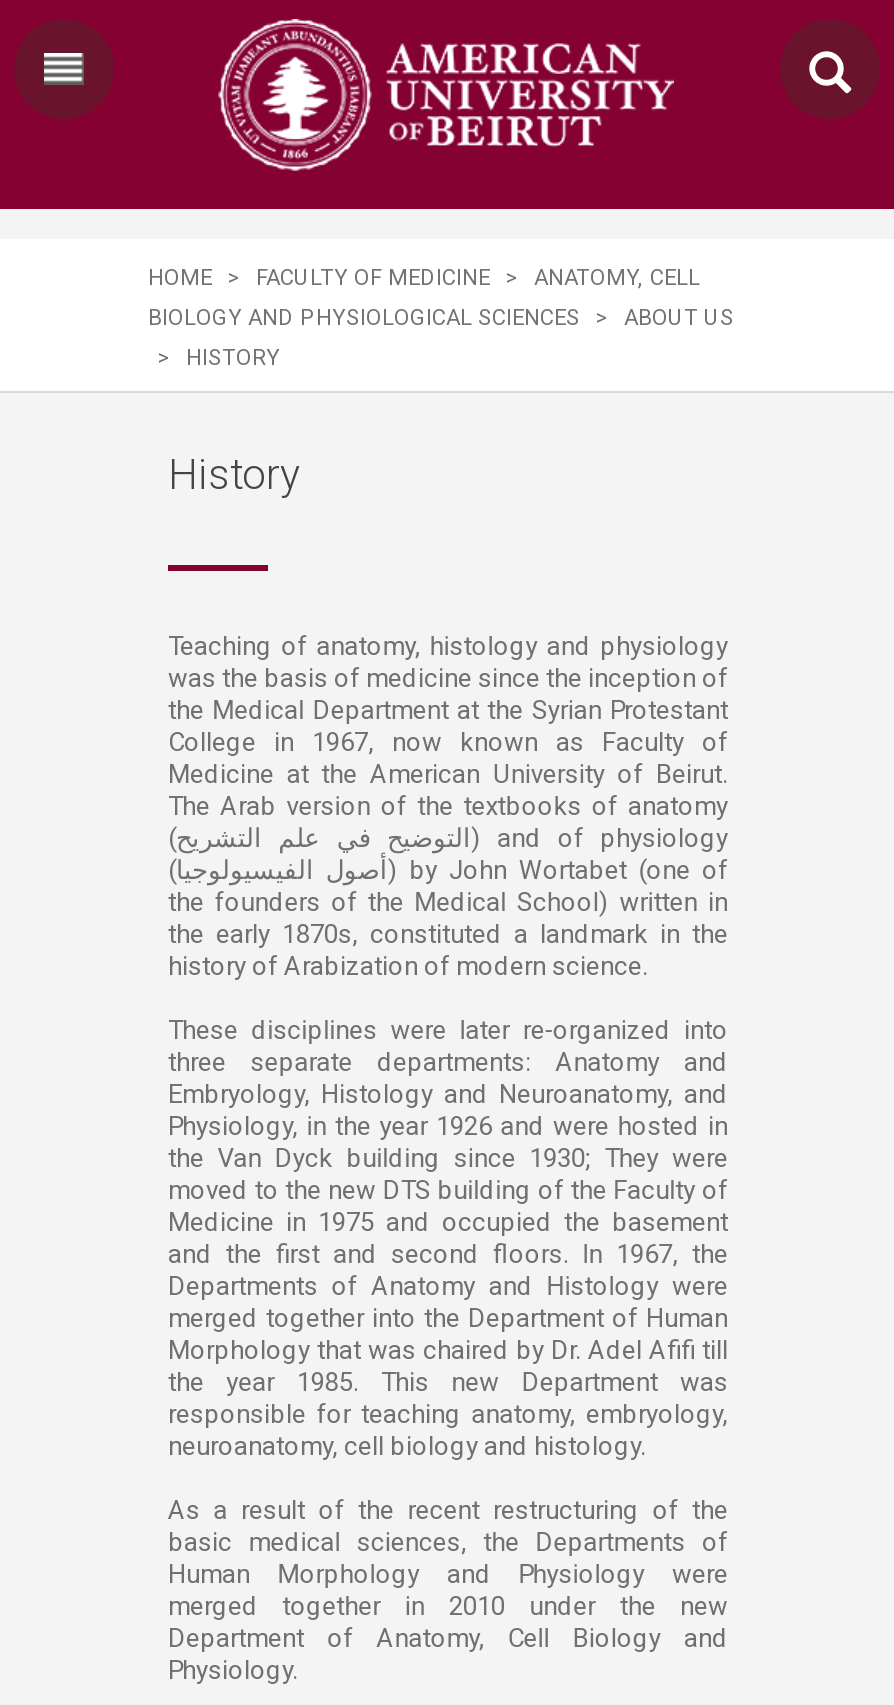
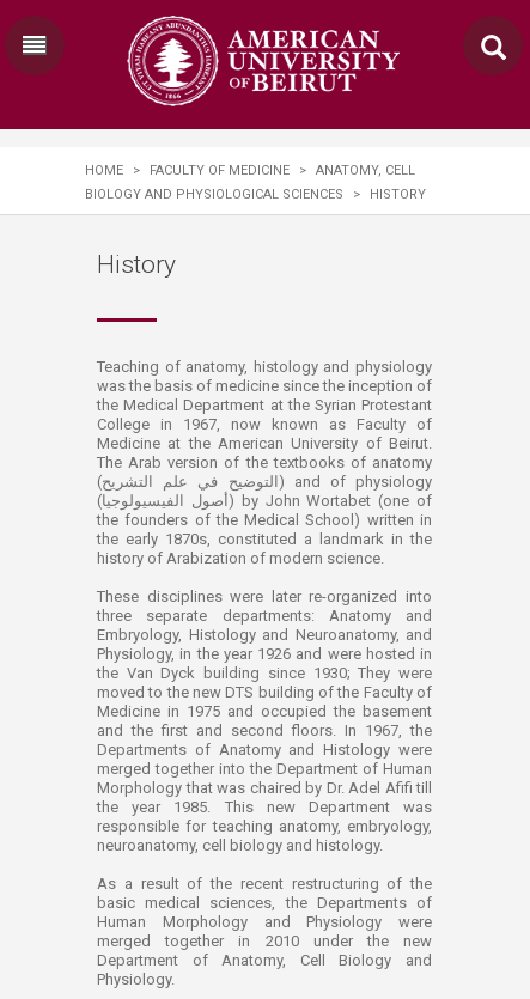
[148,305,734,371] BIOLOGY AND PHYSIOLOGICAL SCIENCES > ABOUT US | > HISTORY -> [85,187,426,202] BIOLOGY AND PHYSIOLOGICAL SCIENCES > HISTORY

